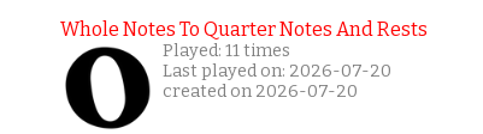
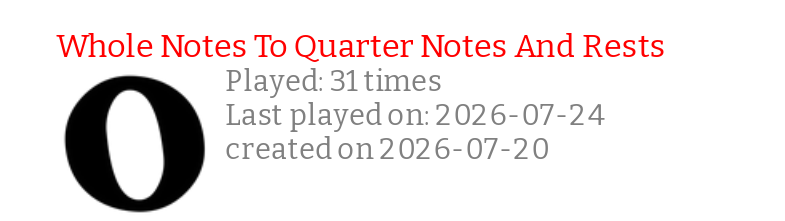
[162,41,290,61] Played: 11 times -> [226,65,442,99] Played: 31 times
[162,61,391,81] Last played on: 2026-07-20 -> [226,99,604,133] Last played on: 2026-07-24

